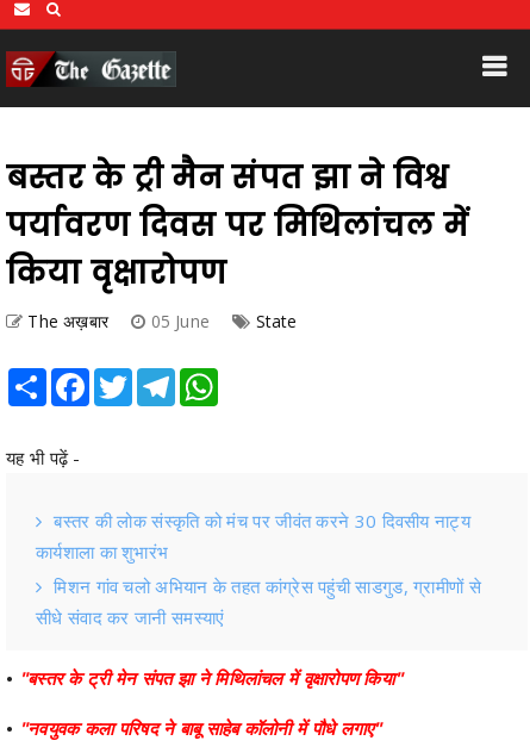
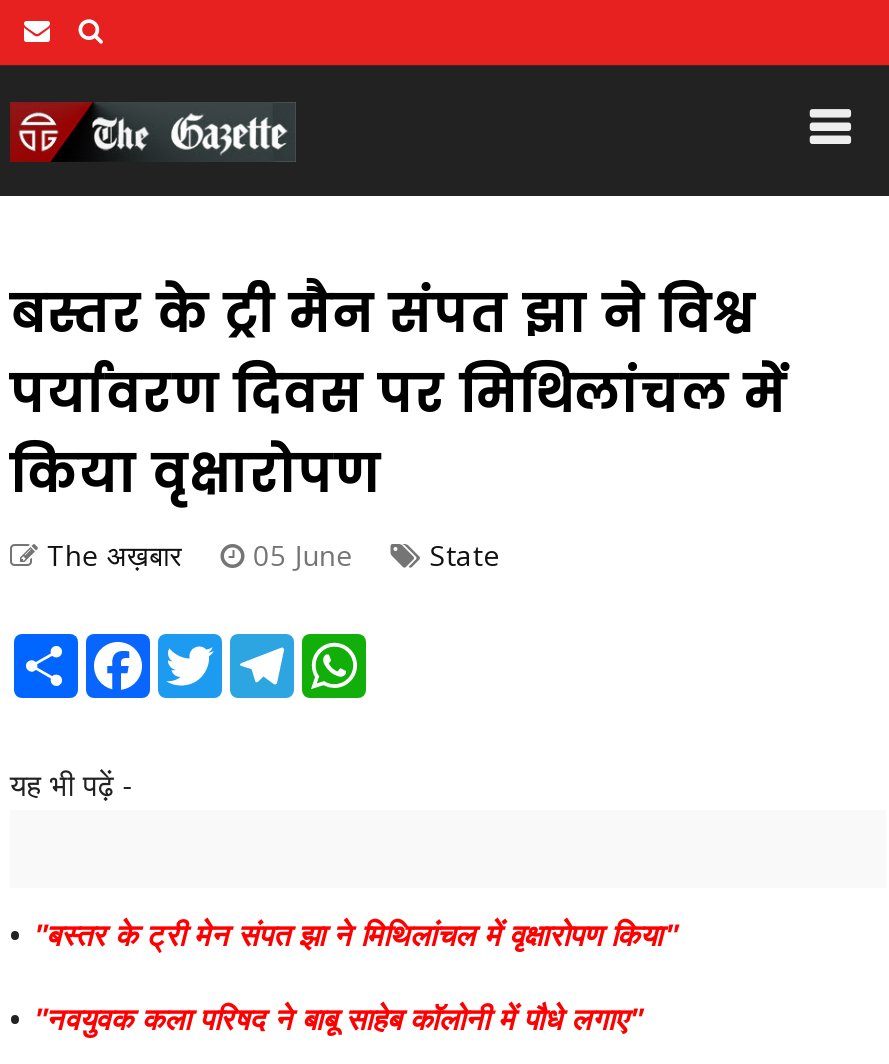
[36,509,481,629] बस्तर की लोक संस्कृति को मंच पर जीवंत करने 30 दिवसीय नाट्य | कार्यशाला का शुभारंभ | मिशन गांव चलो अभियान के तहत कांग्रेस पहुंची साडगुड, ग्रामीणों से | सीधे संवाद कर जानी समस्याएं -> none

